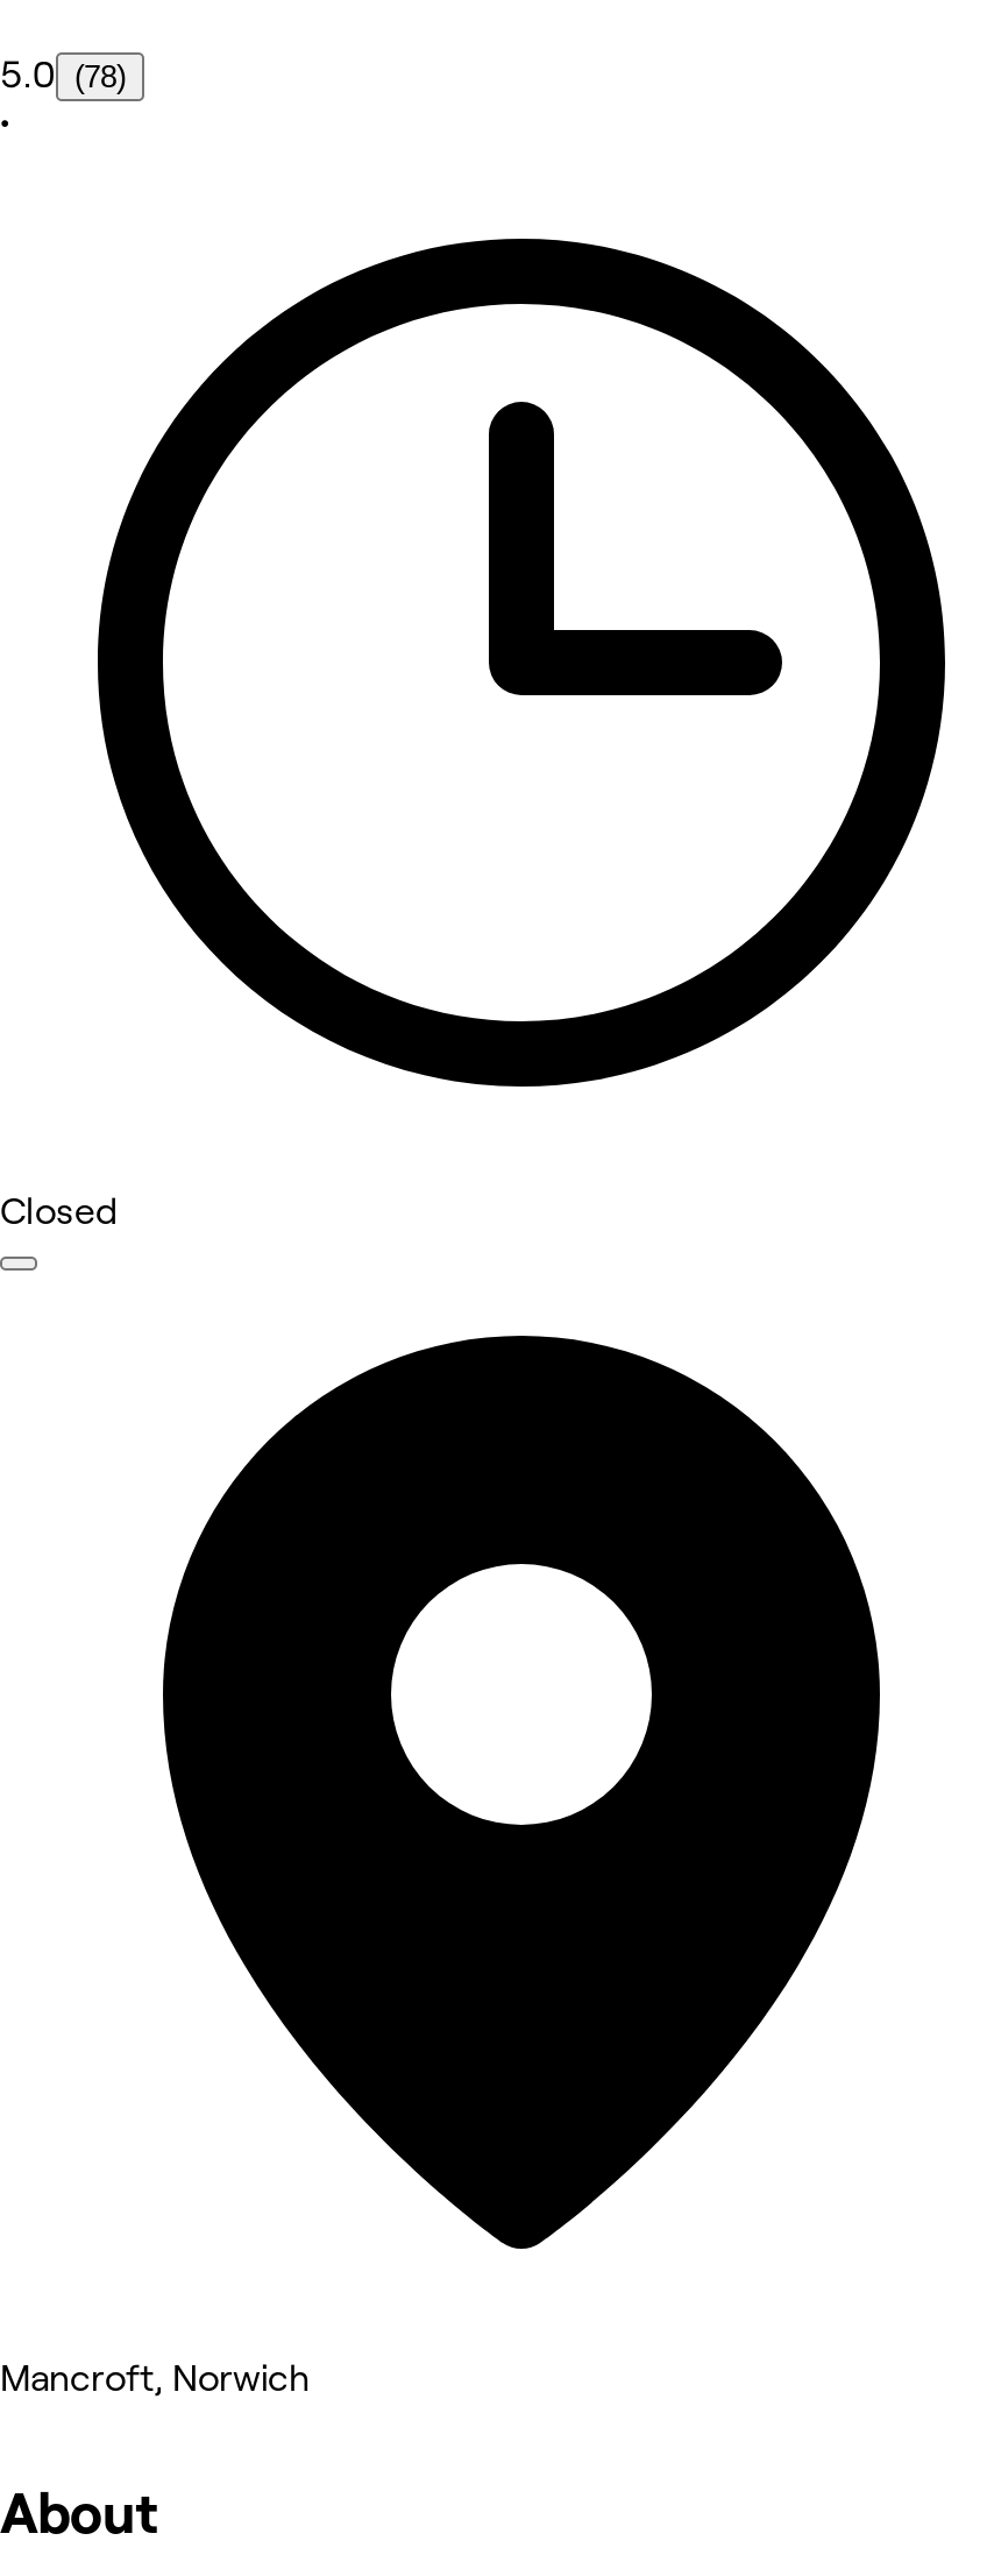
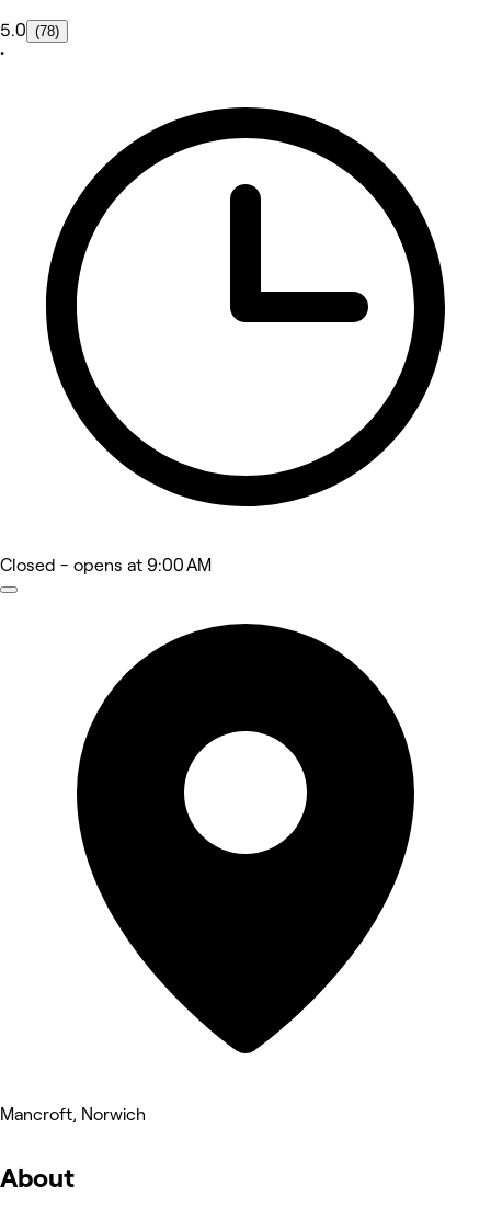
[0,1192,119,1232] Closed -> [0,556,212,575] Closed - opens at 9:00 AM

